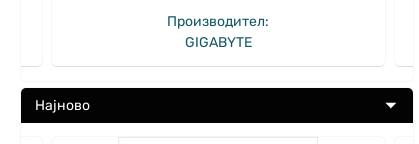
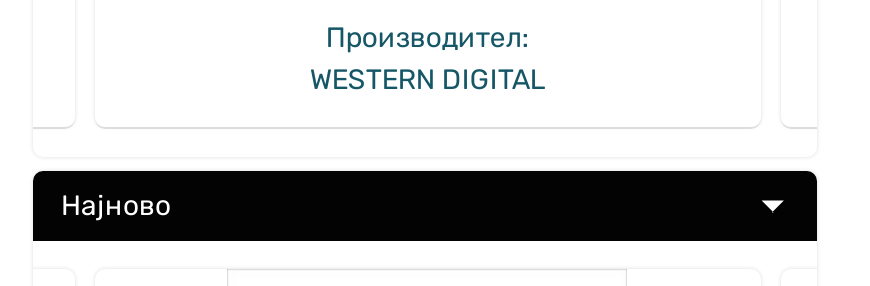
[185,34,252,51] GIGABYTE -> [310,63,546,97] WESTERN DIGITAL

